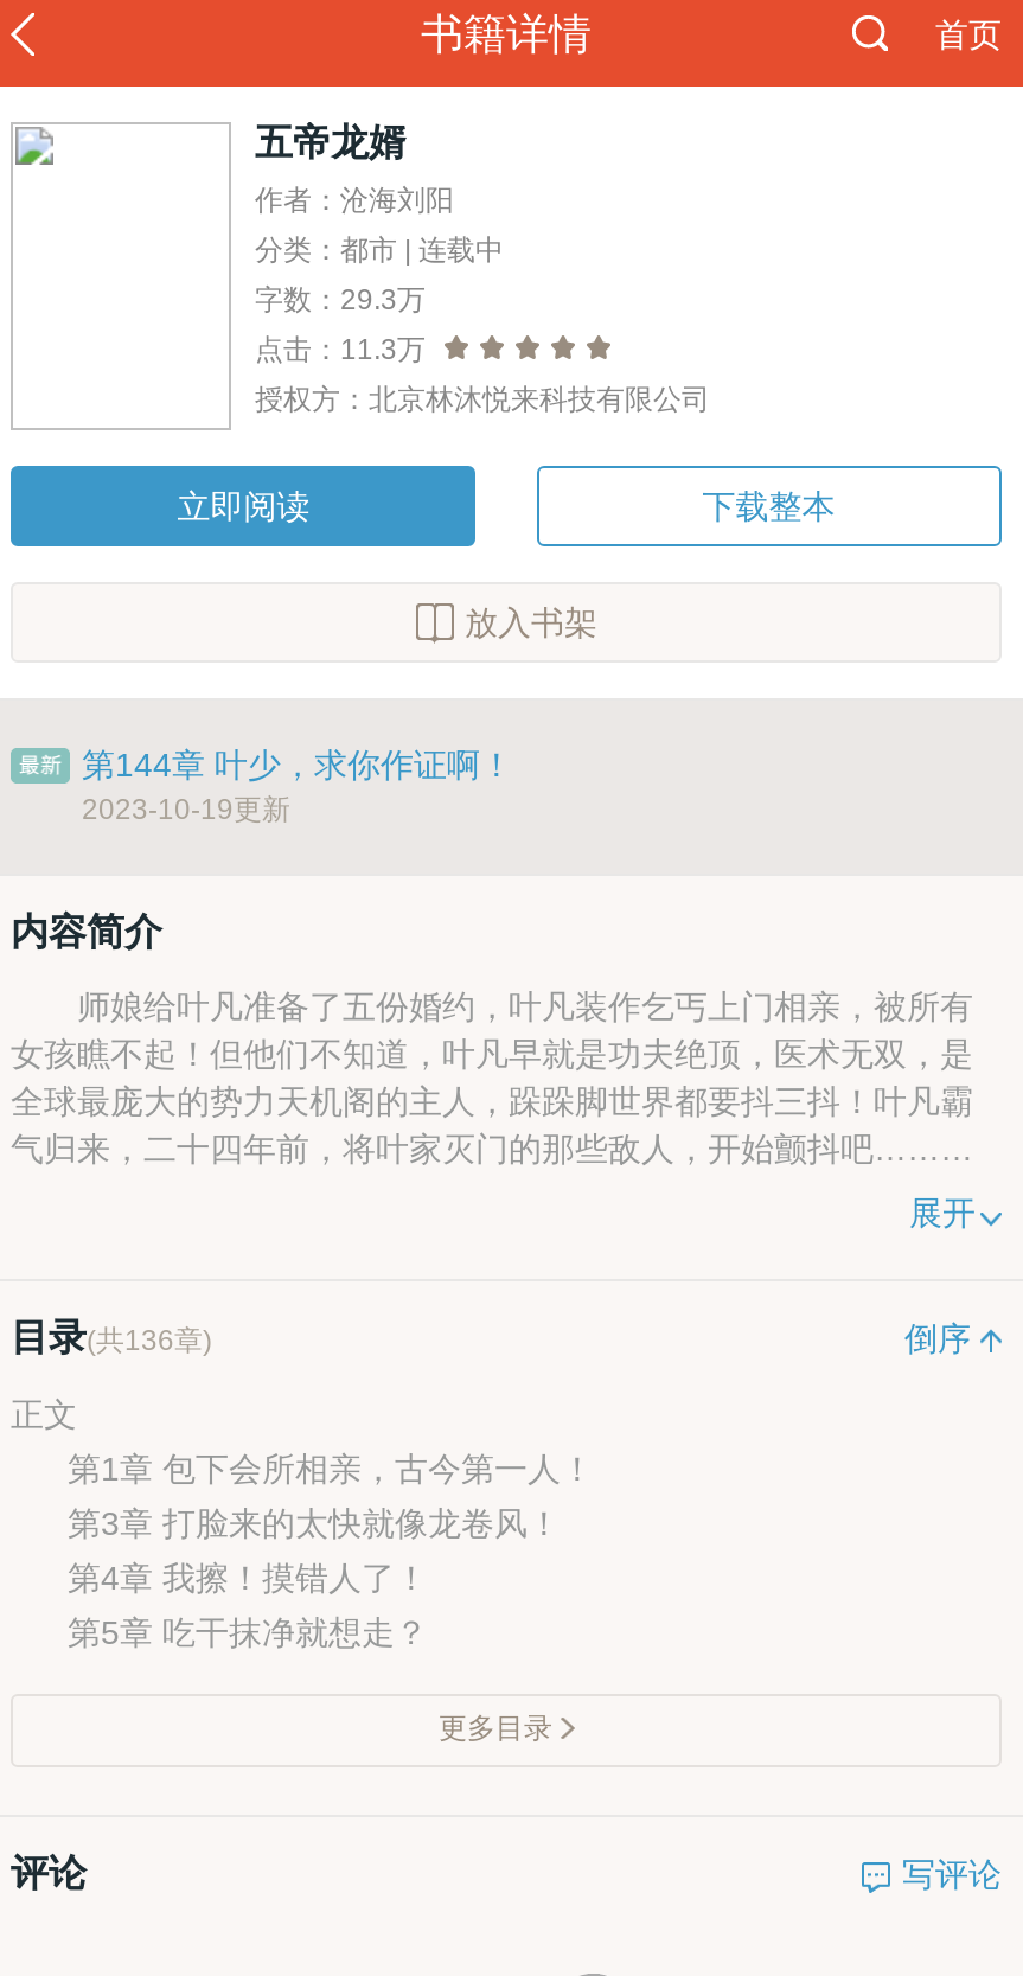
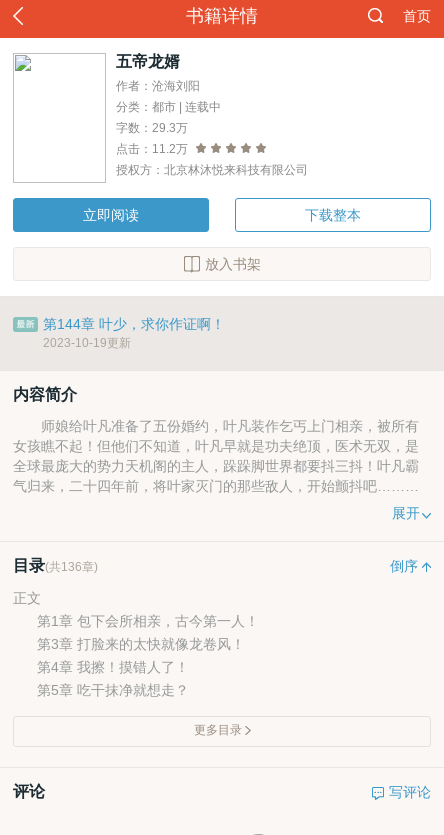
[255,334,433,367] 点击：11.3万 -> [116,142,191,156] 点击：11.2万

